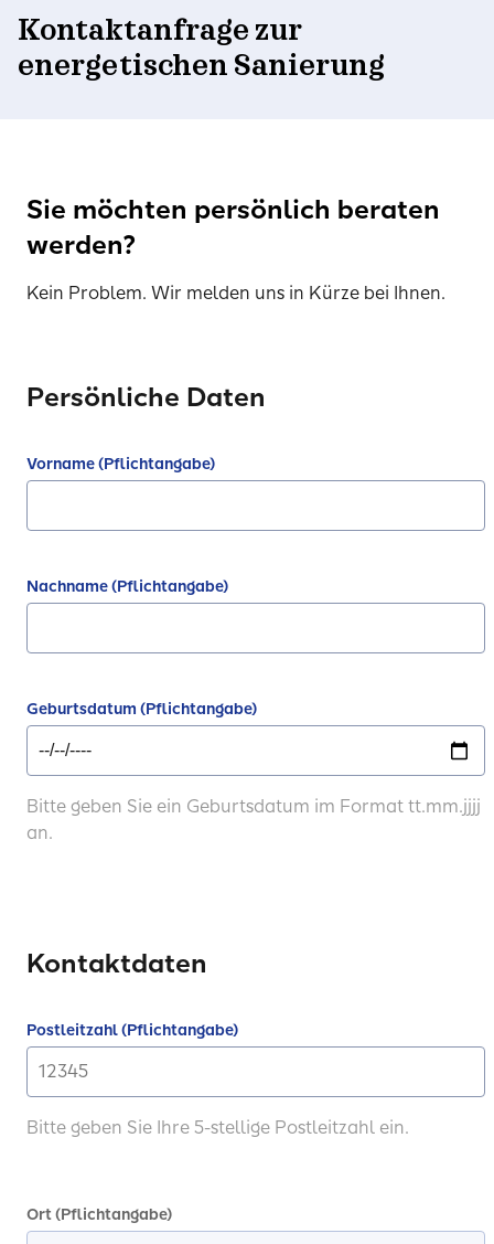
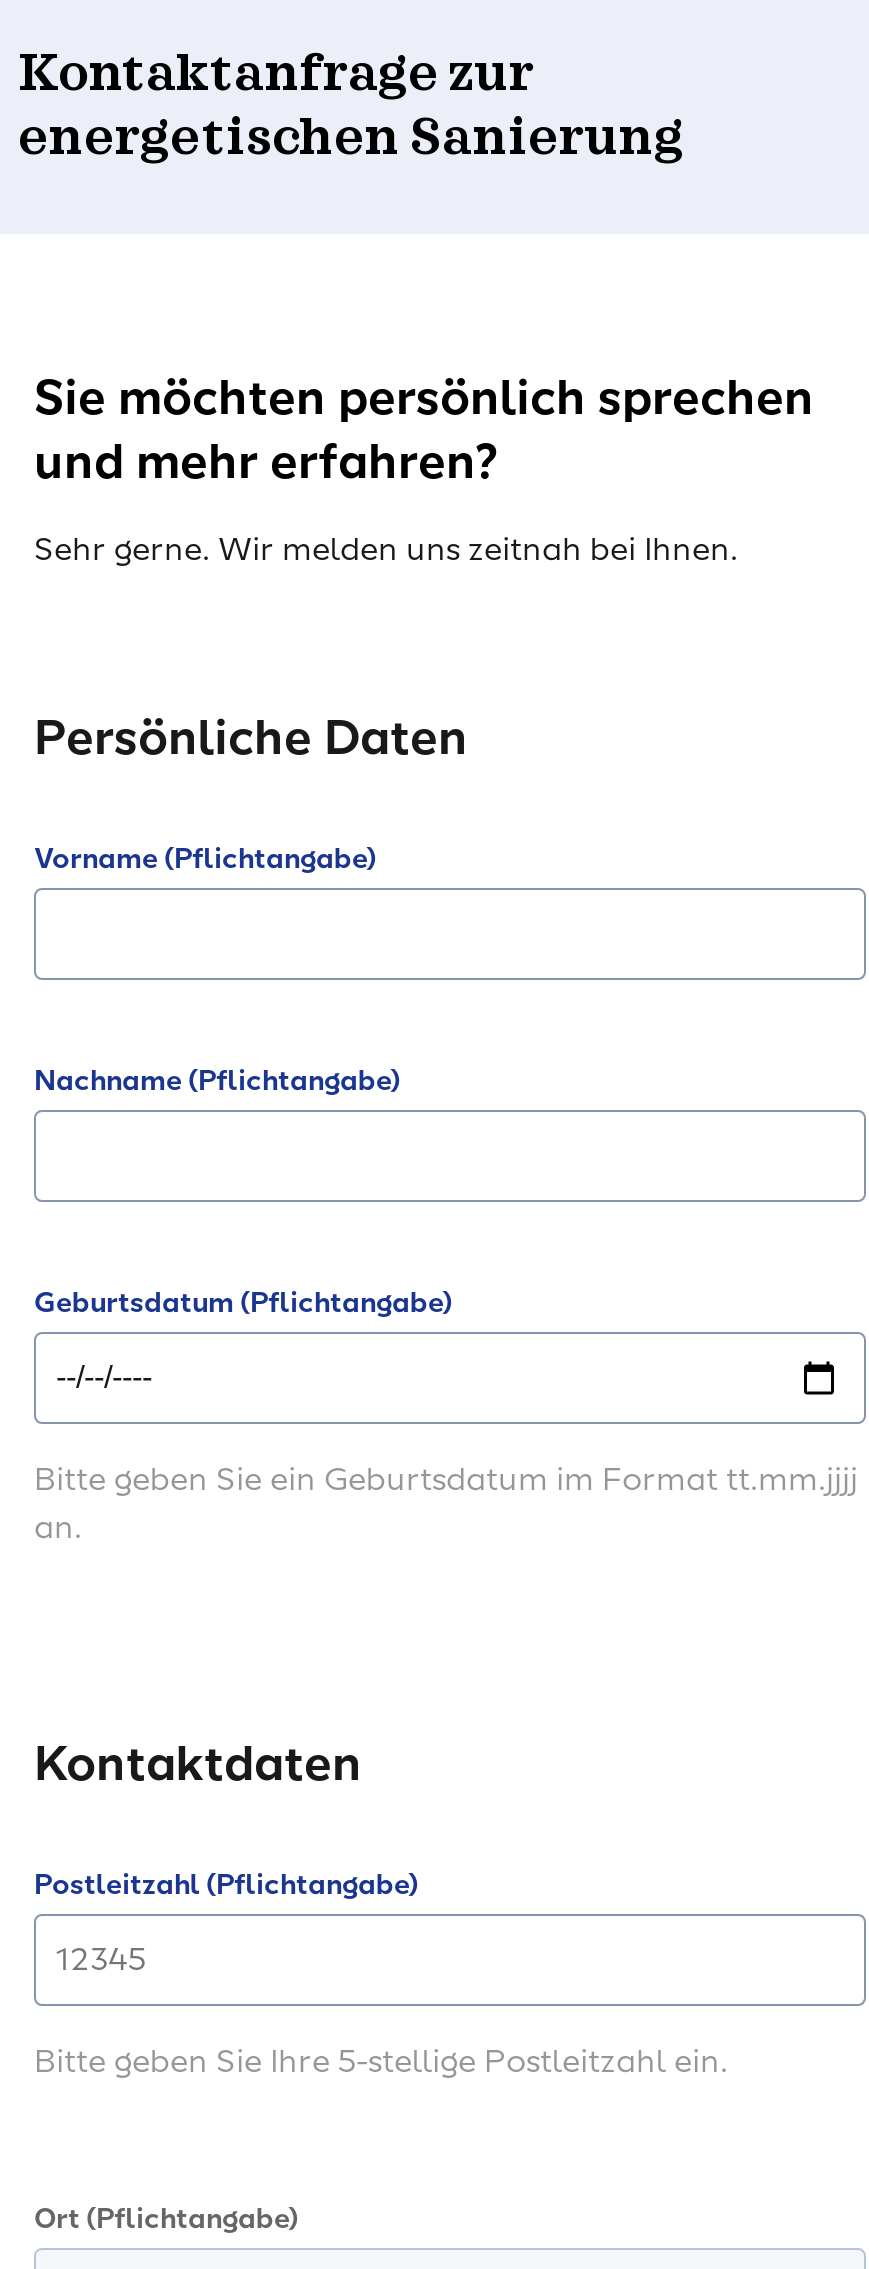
[26,193,440,261] Sie möchten persönlich beraten | werden? -> [34,368,814,490] Sie möchten persönlich sprechen | und mehr erfahren?
[26,283,445,304] Kein Problem. Wir melden uns in Kürze bei Ihnen. -> [34,530,738,568] Sehr gerne. Wir melden uns zeitnah bei Ihnen.

